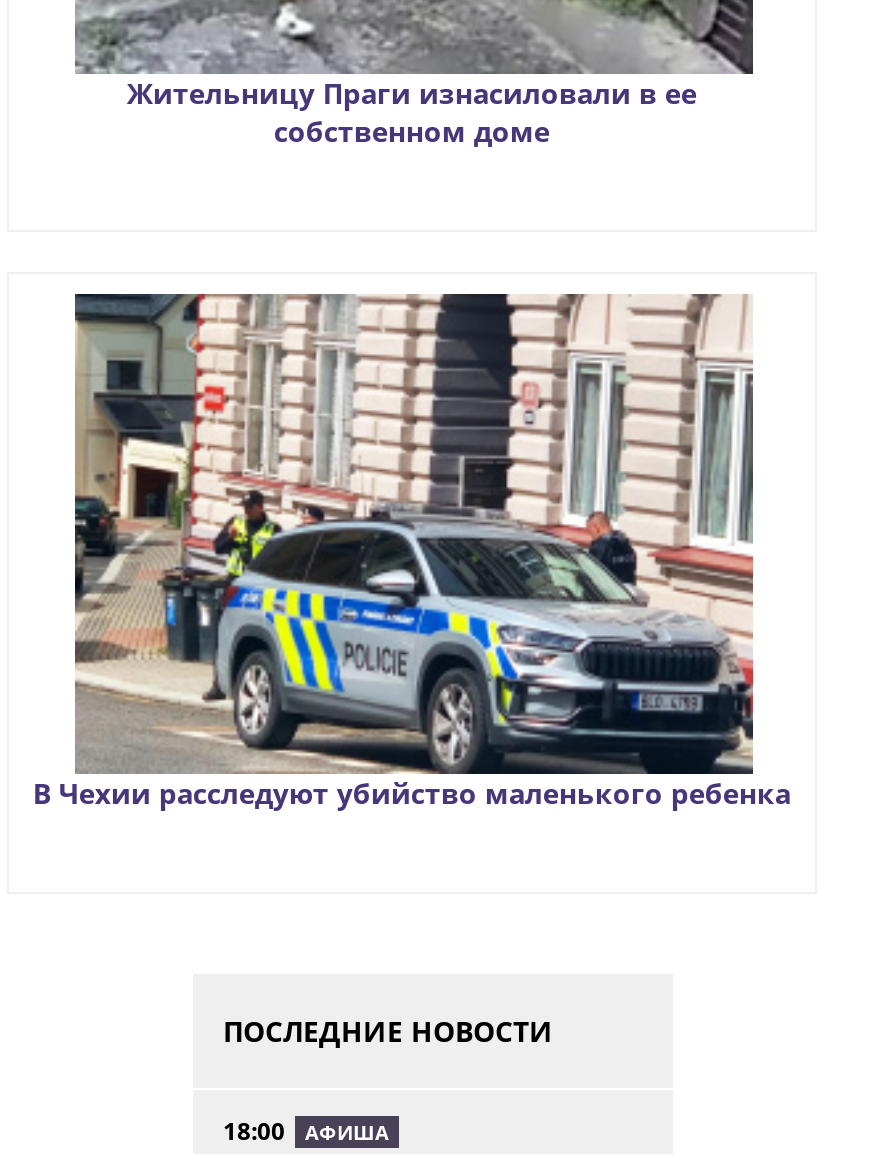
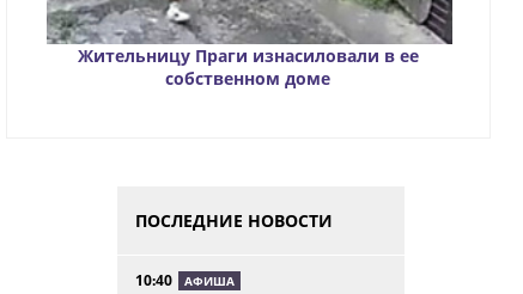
[33,292,791,813] [image] | В Чехии расследуют убийство маленького ребенка -> none
[223,1115,389,1149] 18:00 АФИША -> [135,270,235,291] 10:40 АФИША

